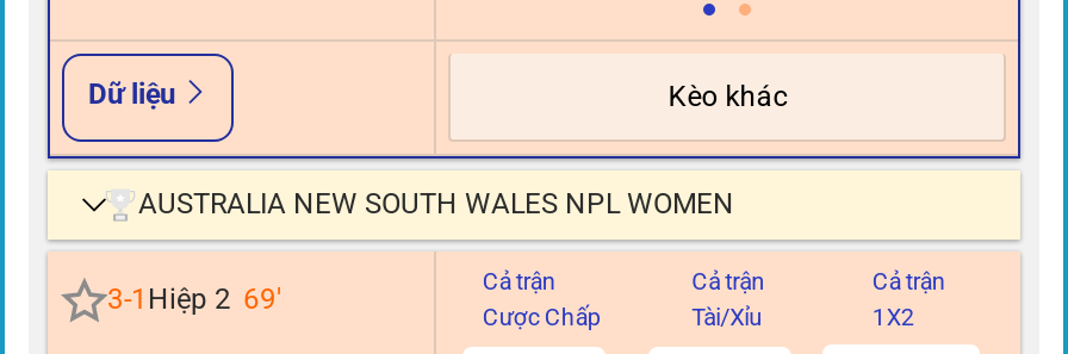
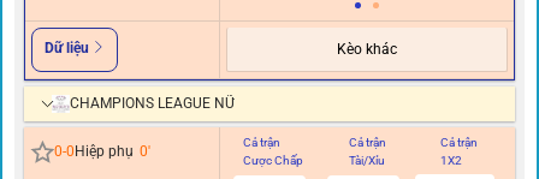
[138,188,734,221] AUSTRALIA NEW SOUTH WALES NPL WOMEN -> [70,95,235,112] CHAMPIONS LEAGUE NỮ
[107,283,277,317] 3-1 Hiệp 2 69 -> [54,143,148,160] 0-0 Hiệp phụ 0

